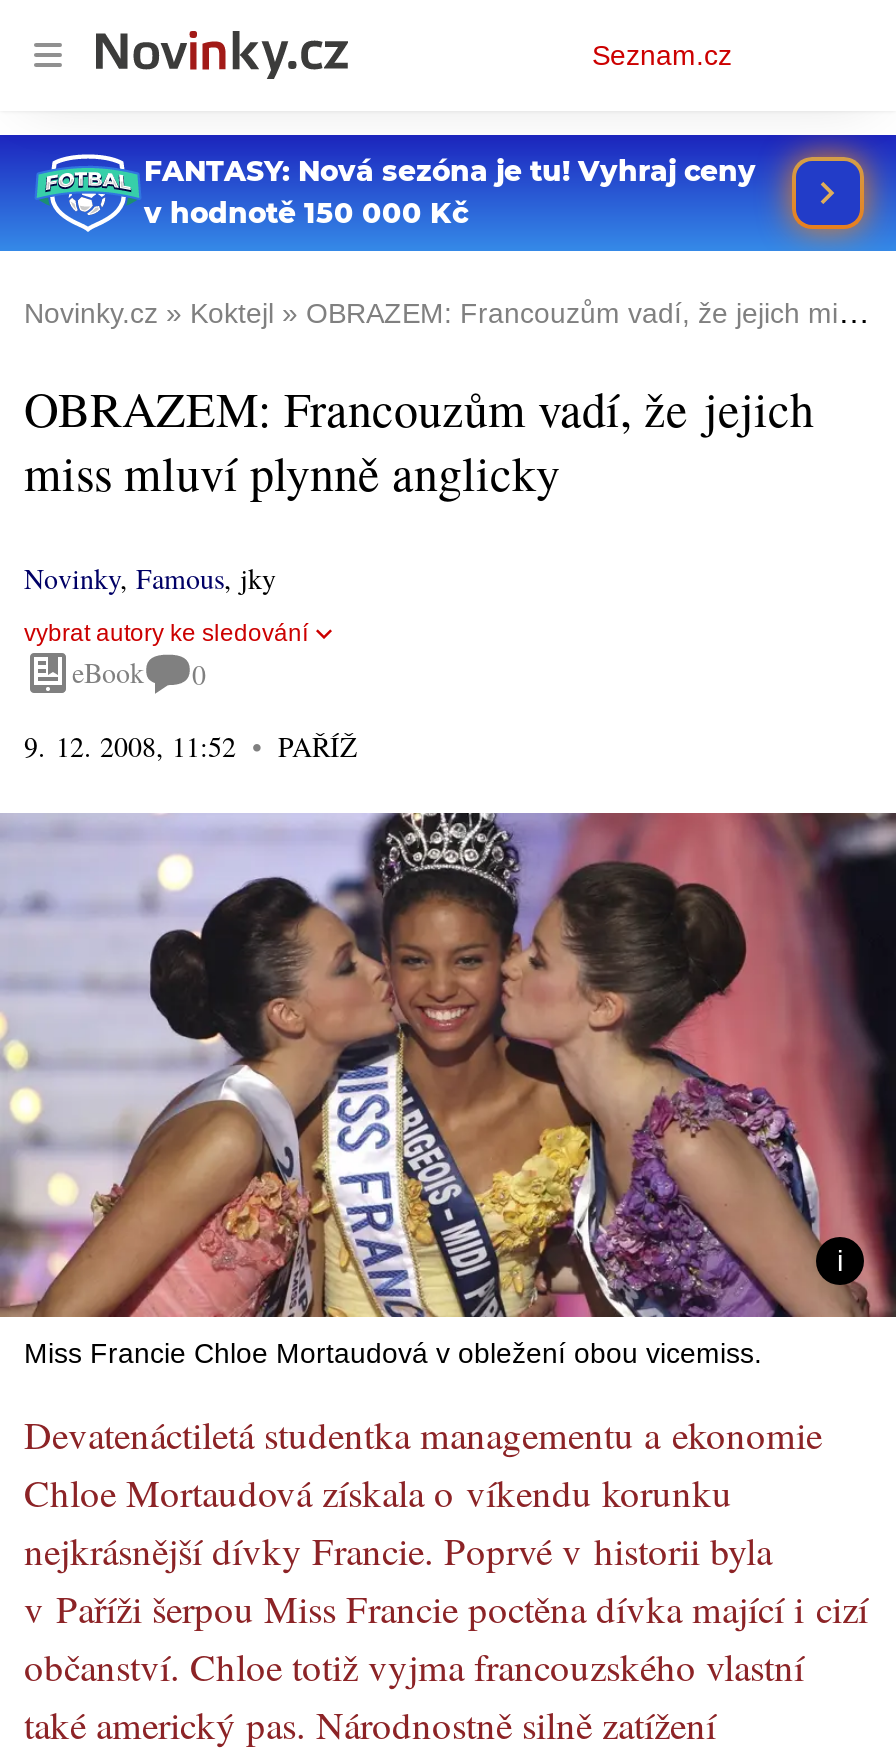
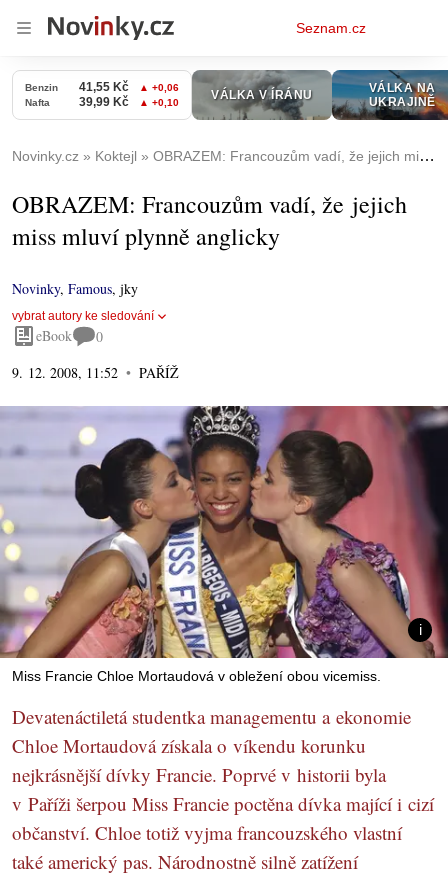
[6,133,890,253] [image] -> [3,68,445,125] [image]

